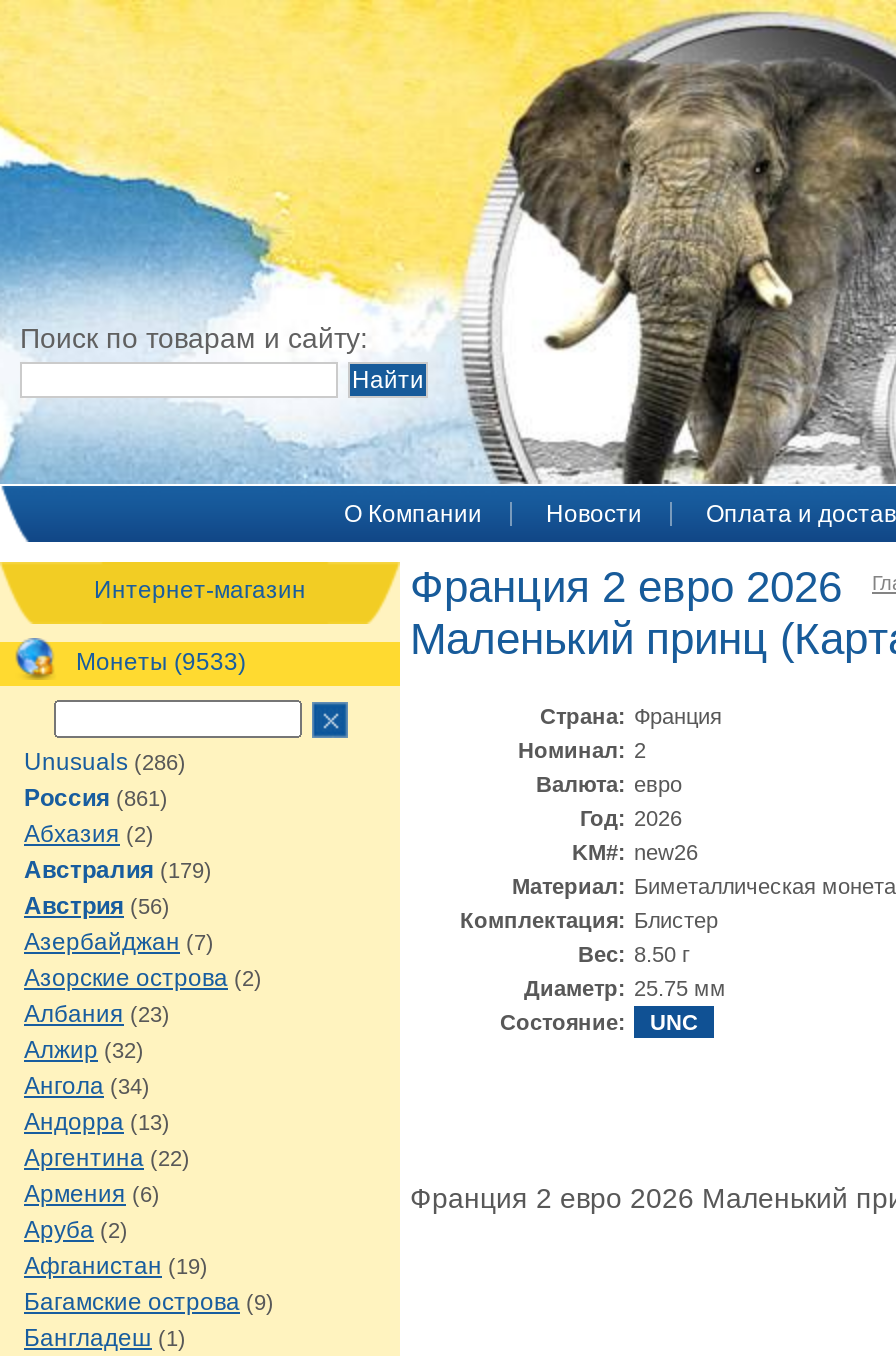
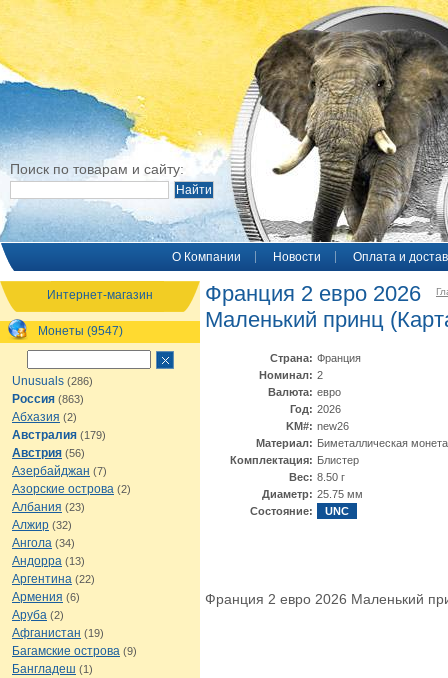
[76,648,246,676] Монеты (9533) -> [38,324,123,338] Монеты (9547)
[24,784,168,812] Россия (861) -> [12,392,84,406] Россия (863)

